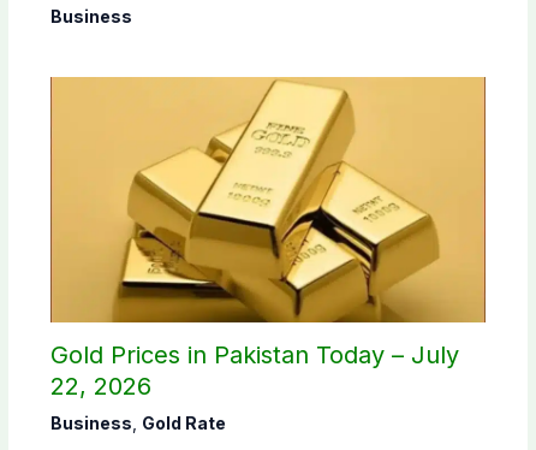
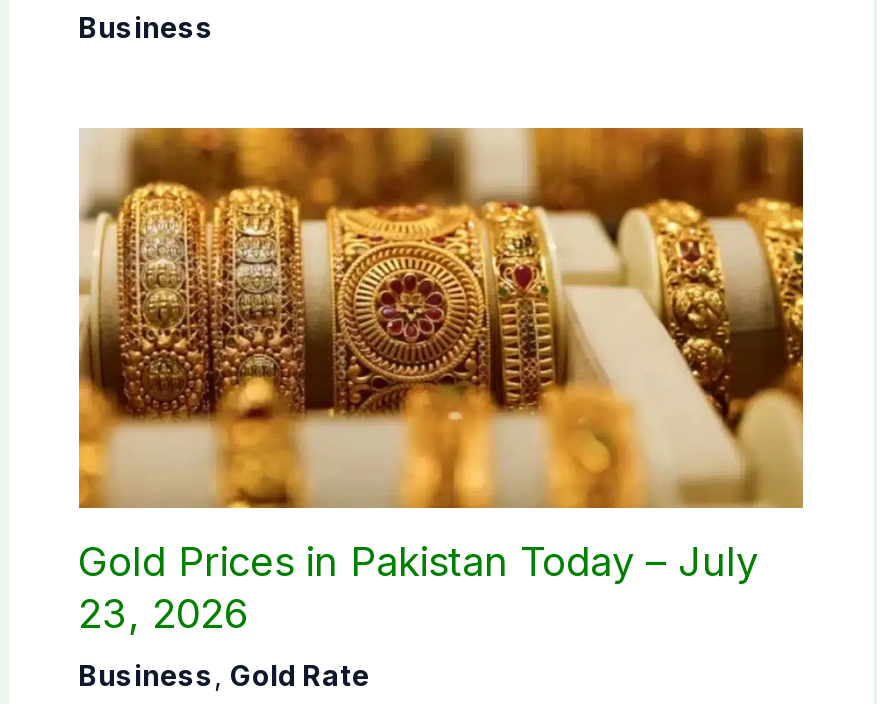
[50,76,486,324] [image] -> [79,126,803,510] [image]
[50,372,151,401] 22, 2026 -> [78,590,248,638] 23, 2026

